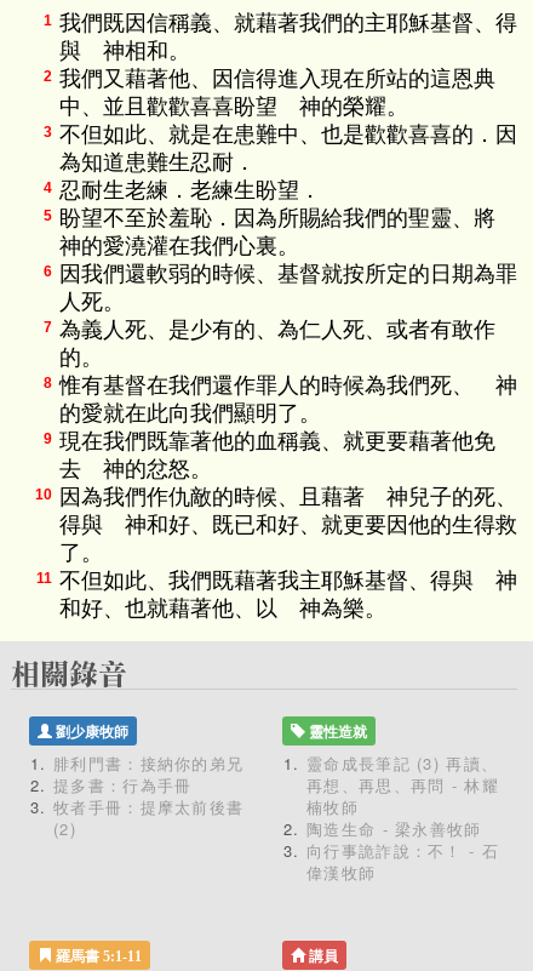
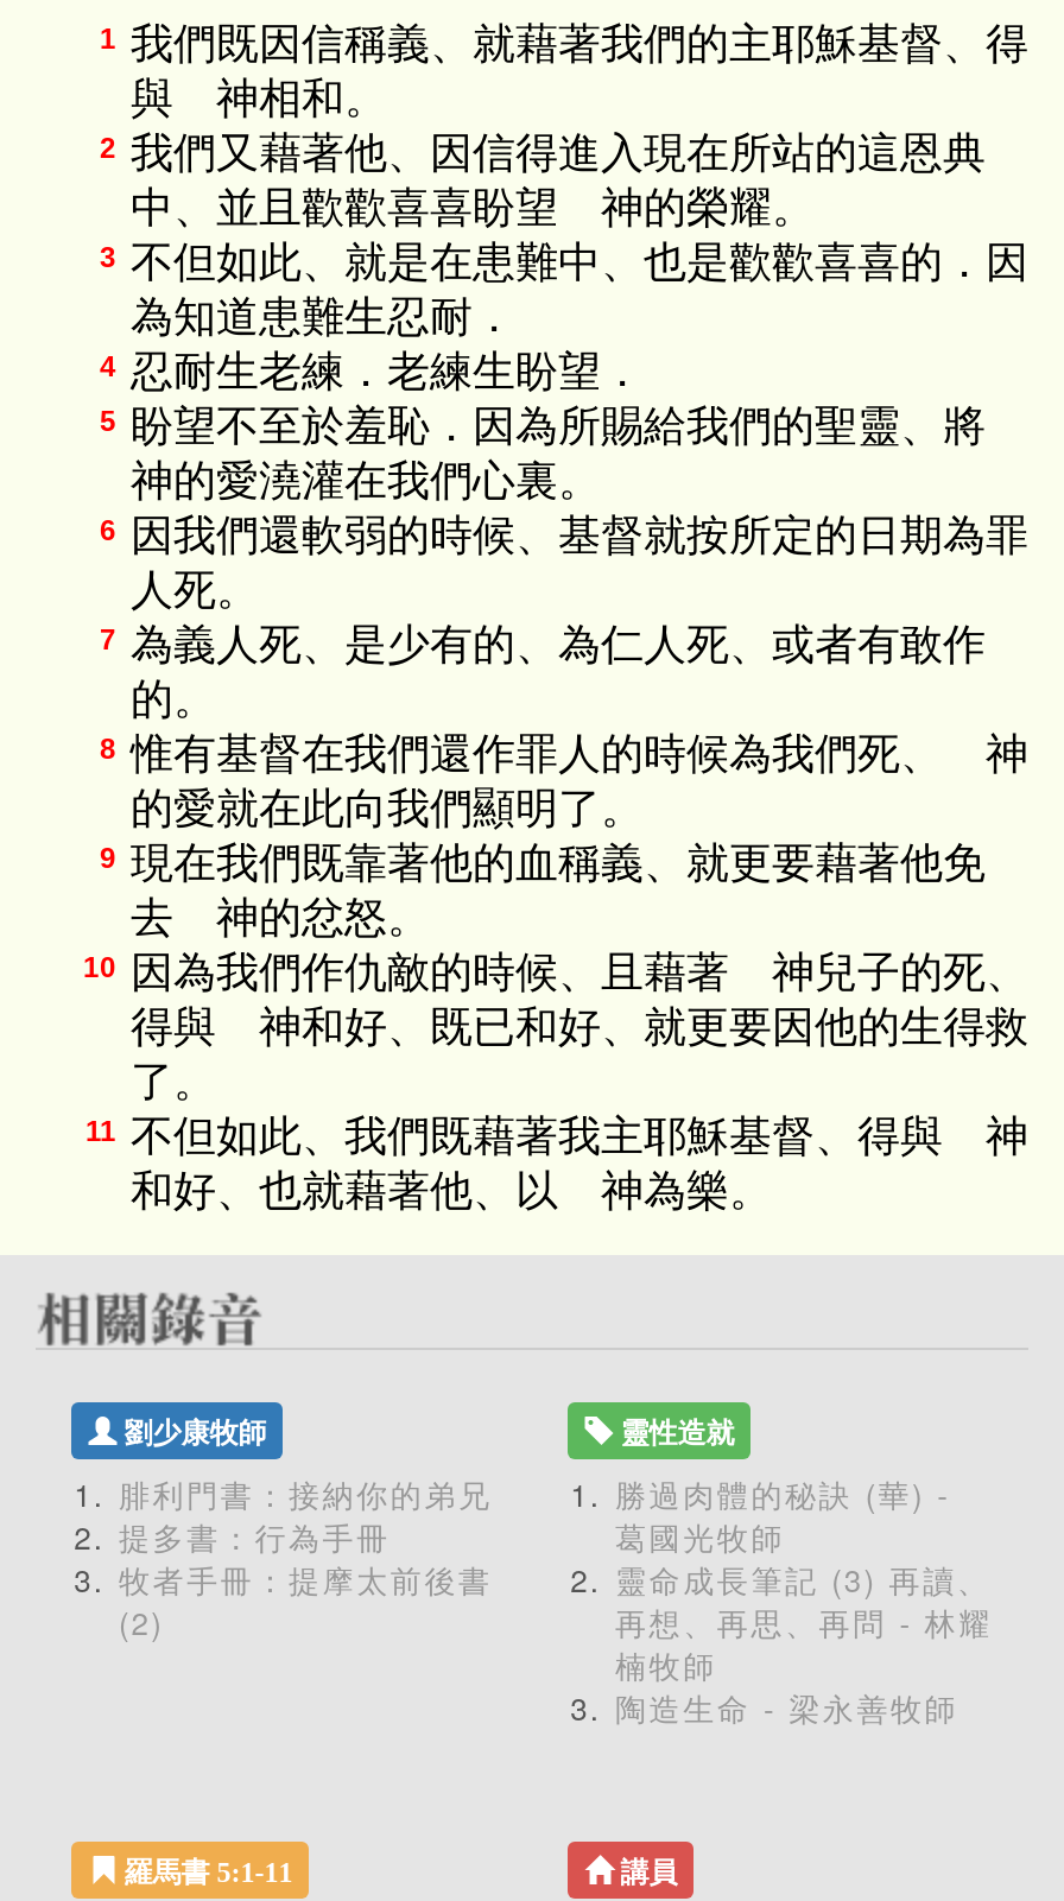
moved [306,752,499,840] -> [615,1557,993,1730]: 靈命成長筆記 (3) 再讀、 | 再想、再思、再問 - 林耀 | 楠牧師 | 陶造生命 - 梁永善牧師
none -> [615,1471,950,1559] 勝過肉體的秘訣 (華) - | 葛國光牧師
[306,839,499,884] 向行事詭詐說：不！ - 石 | 偉漢牧師 -> none

